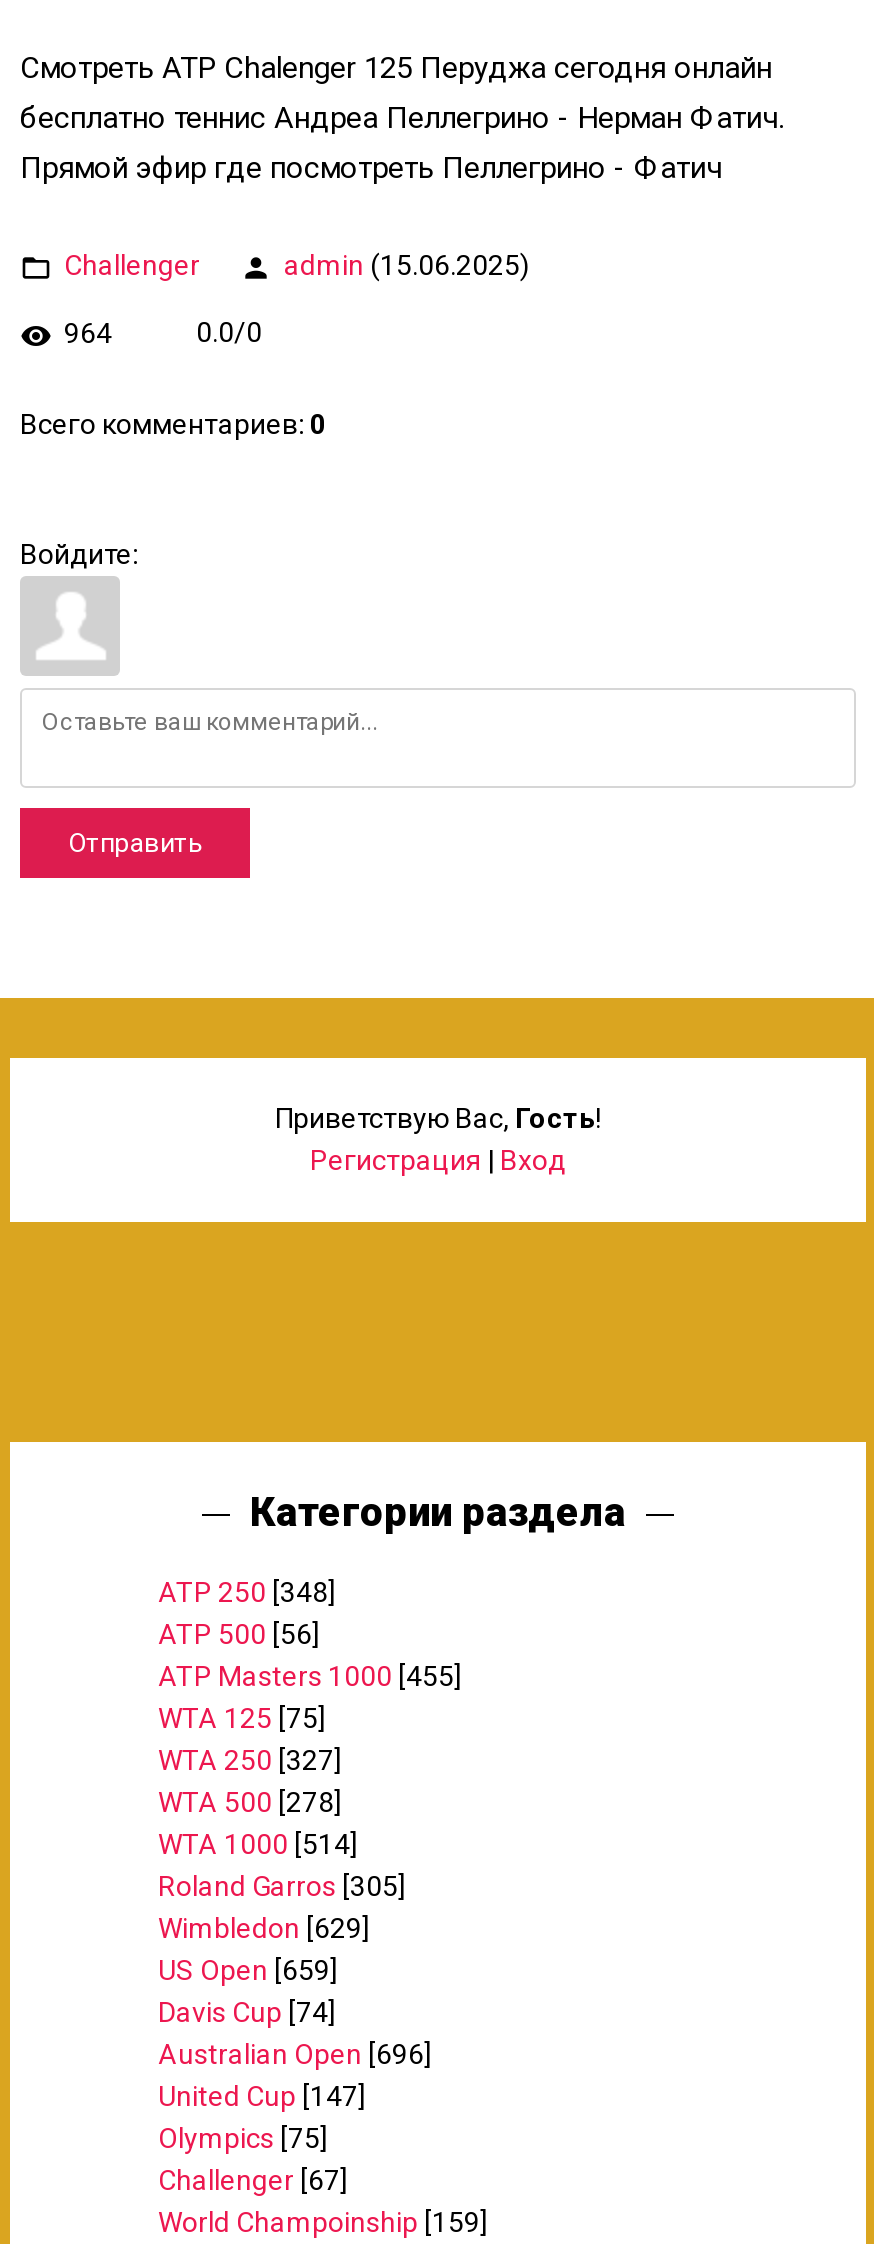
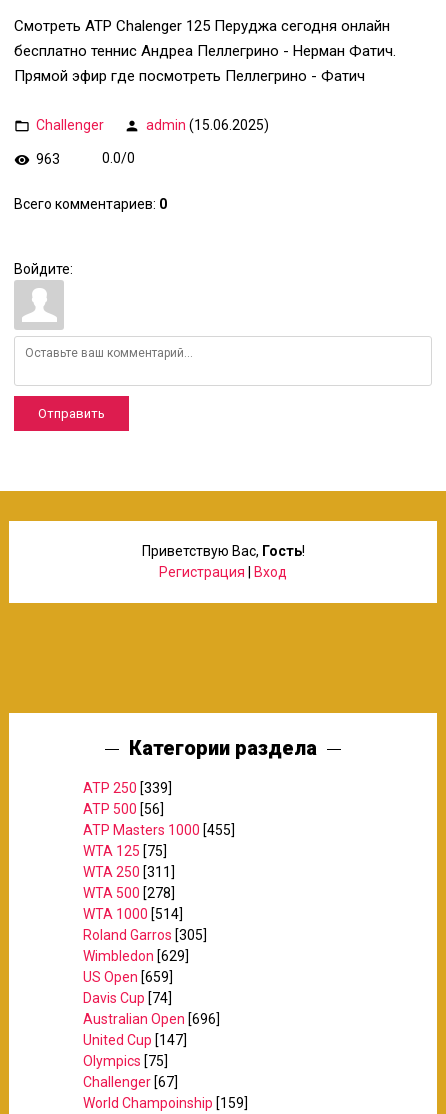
[64,317,112,349] 964 -> [36,150,60,166] 963
[158,1575,336,1607] ATP 250 [348] -> [83,780,172,796] ATP 250 [339]
[158,1743,342,1775] WTA 250 [327] -> [83,864,175,880] WTA 250 [311]

